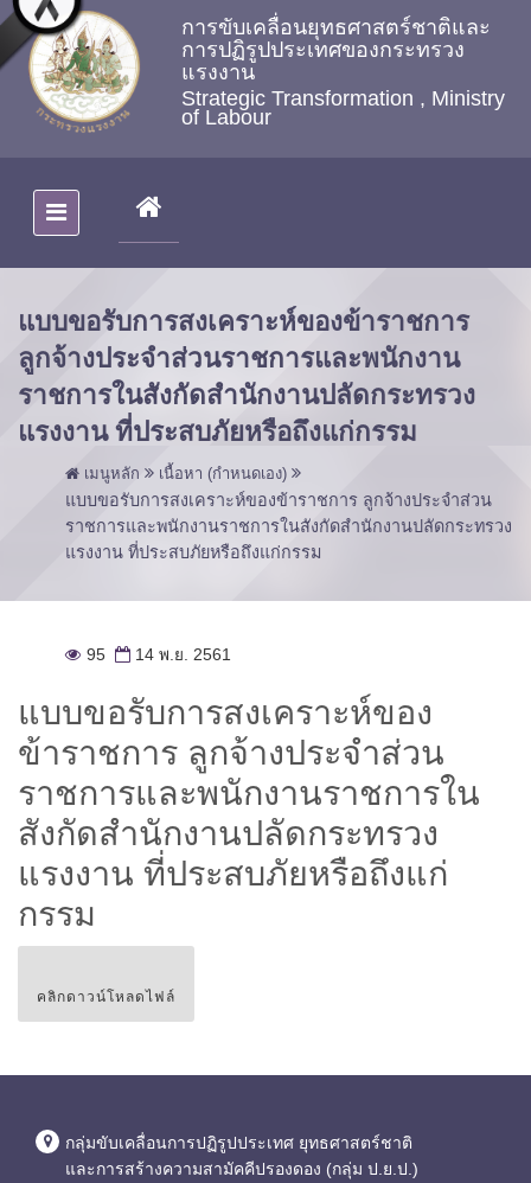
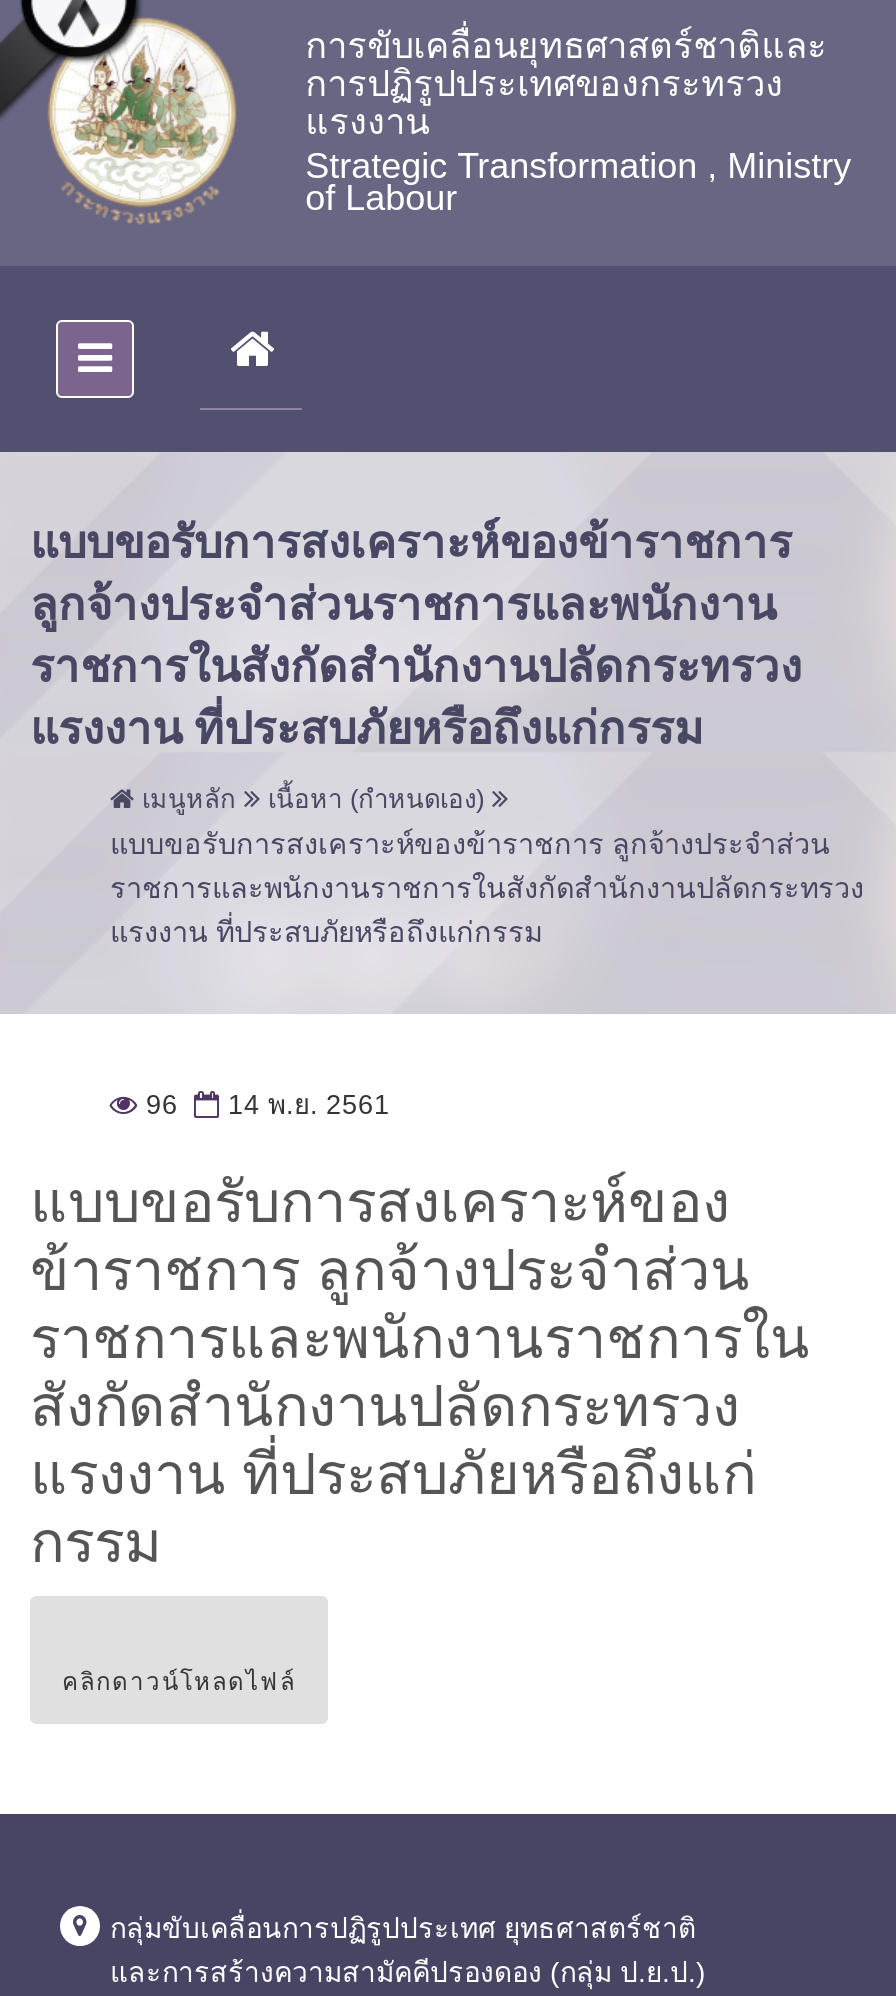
[87,646,231,664] 95 14 พ.ย. 2561 -> [146,1090,390,1120] 96 14 พ.ย. 2561

